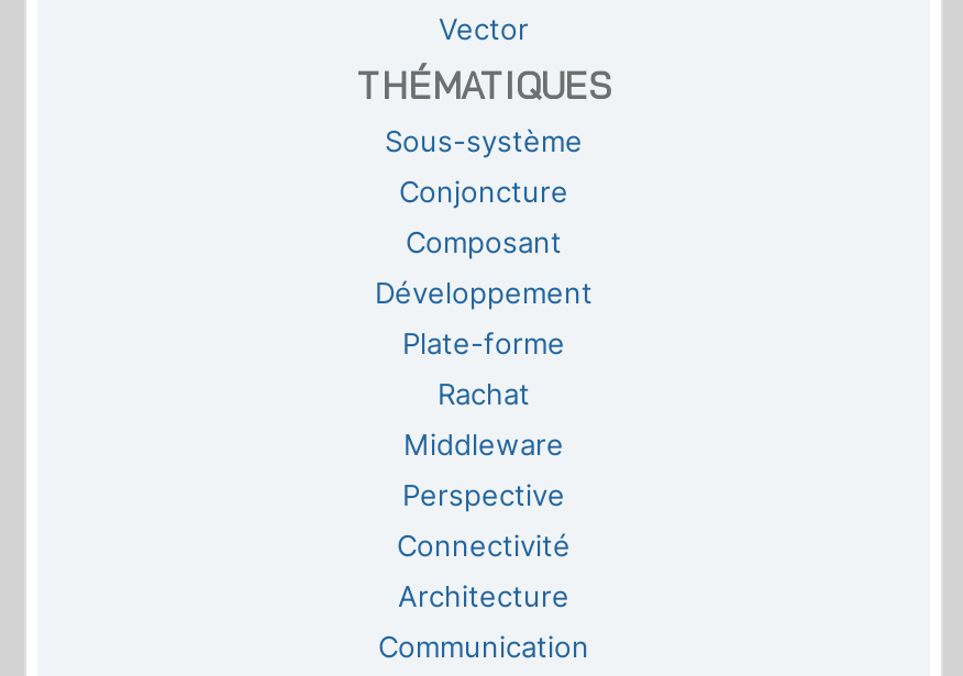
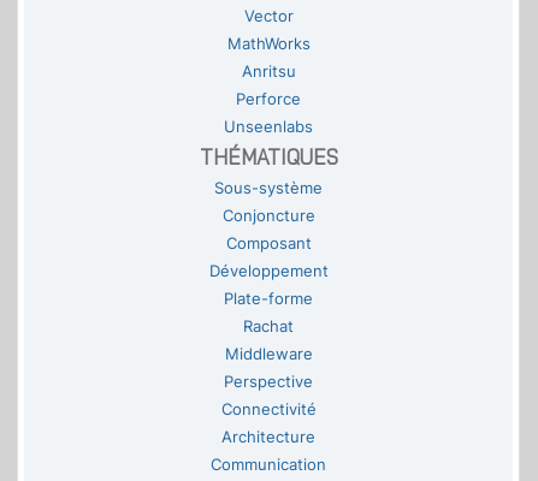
none -> [224,35,313,136] MathWorks | Anritsu | Perforce | Unseenlabs

